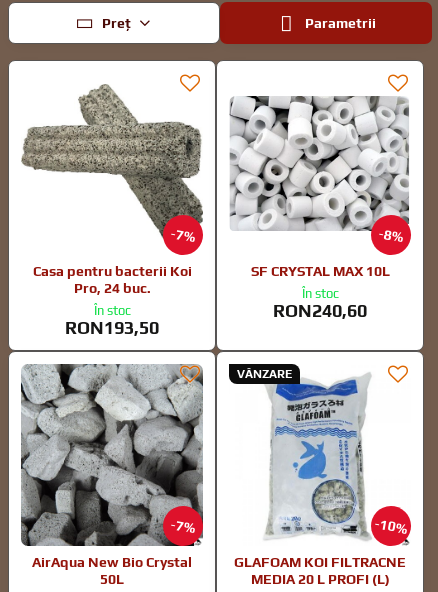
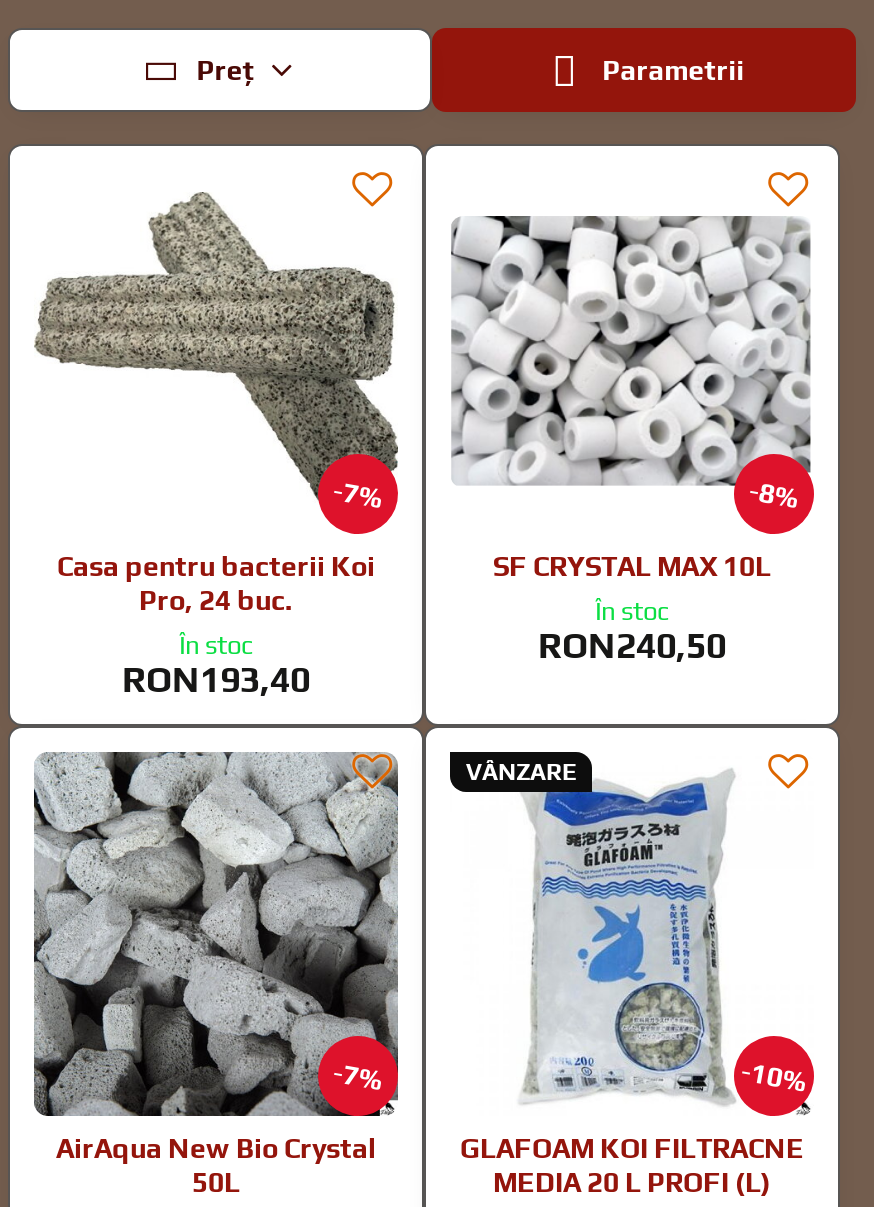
[273,300,367,321] RON240,60 -> [538,624,726,666] RON240,50
[65,317,159,338] RON193,50 -> [122,658,310,700] RON193,40

